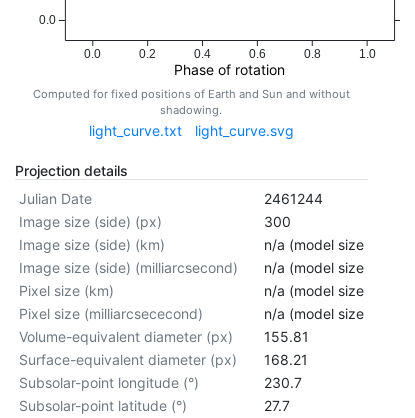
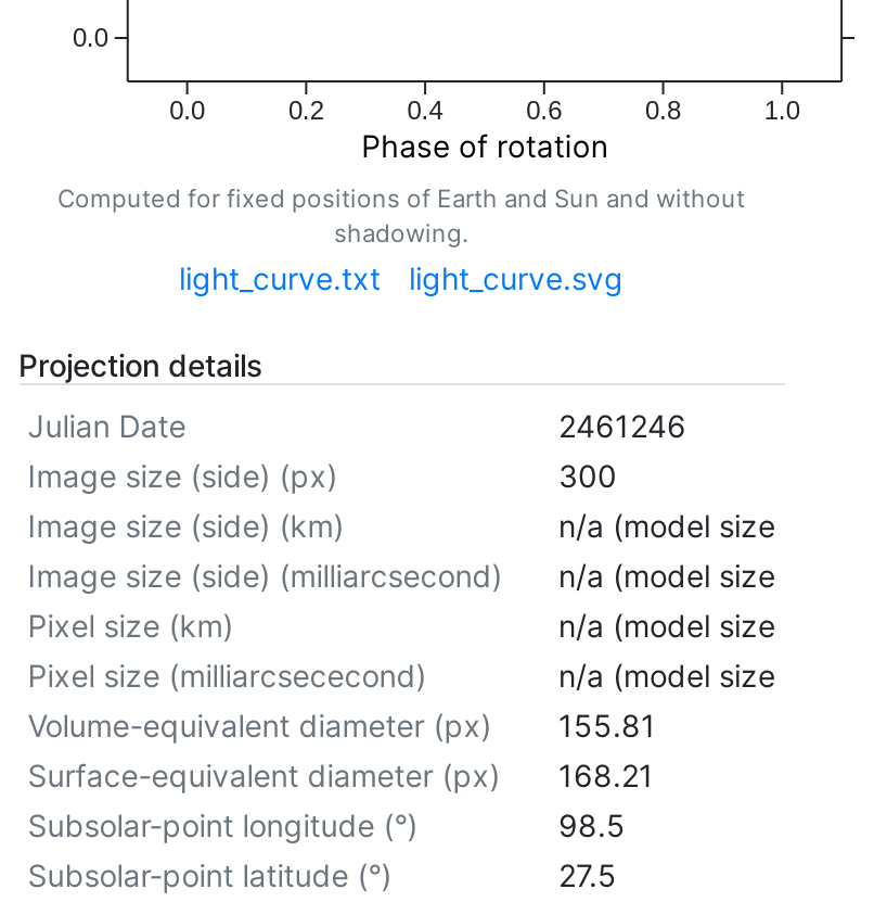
[263,190,322,207] 2461244 -> [558,406,686,443] 2461246
[263,374,301,391] 230.7 -> [558,806,626,843] 98.5
[263,397,289,414] 27.7 -> [558,856,617,893] 27.5

